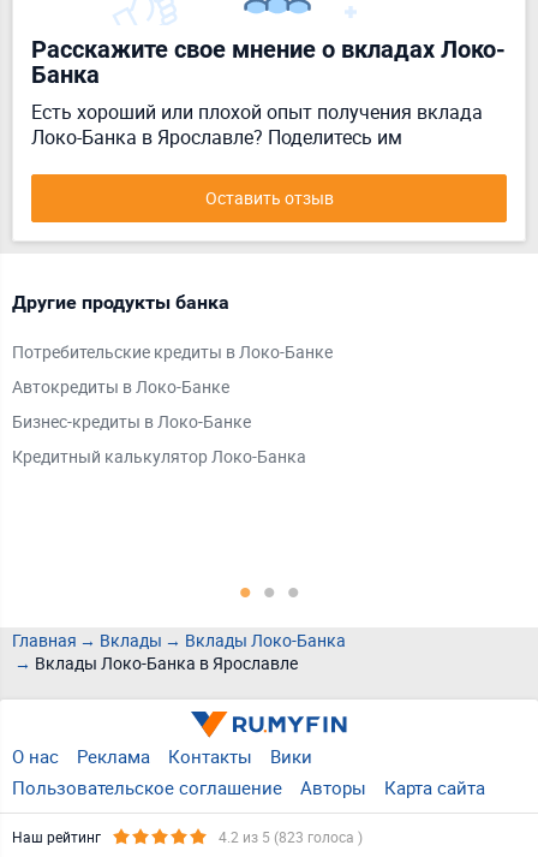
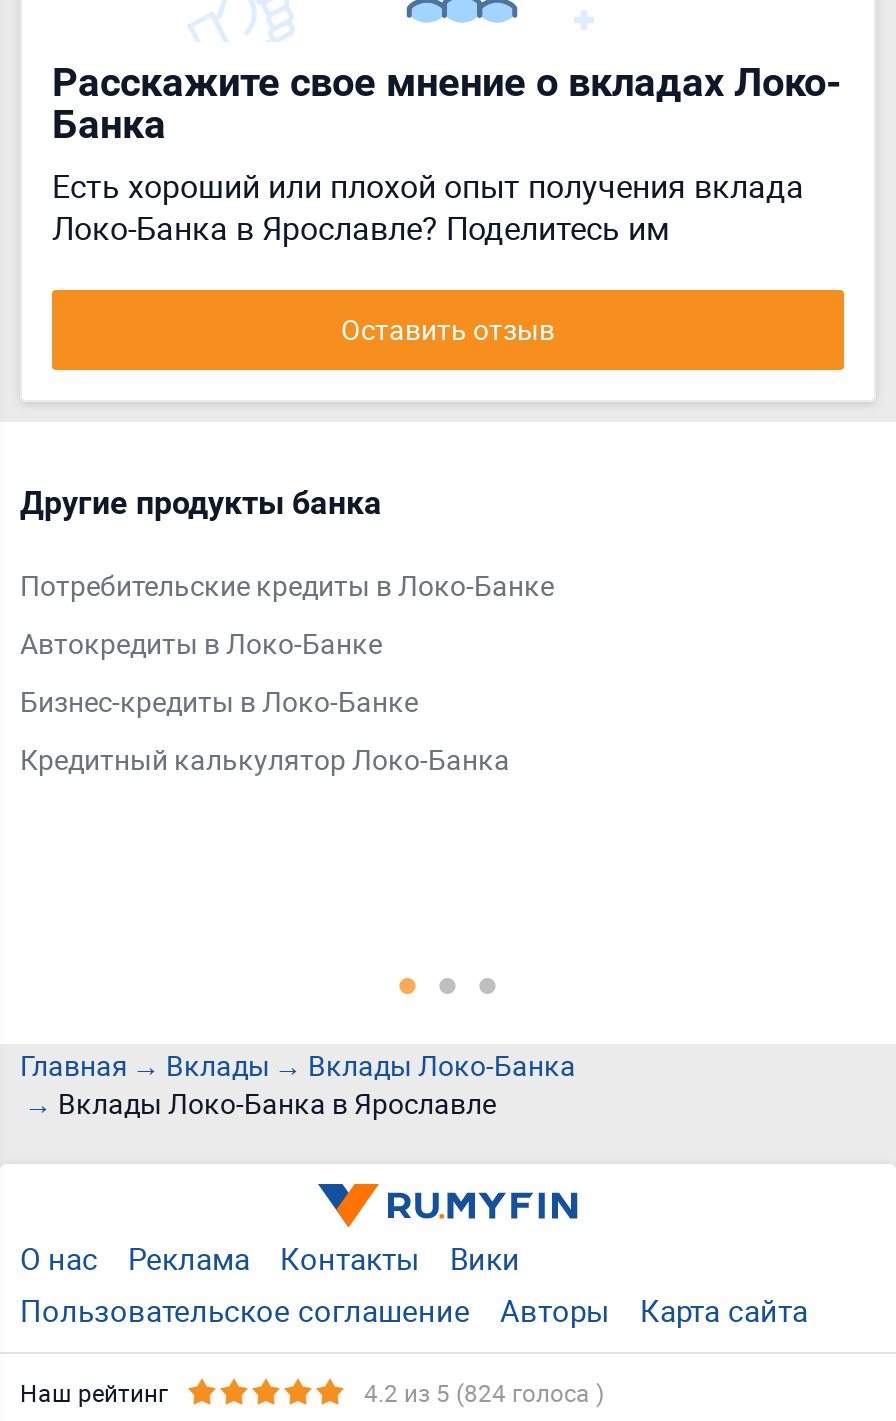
[219,826,363,846] 4.2 из 5 (823 голоса ) -> [364,1375,604,1407] 4.2 из 5 (824 голоса )

